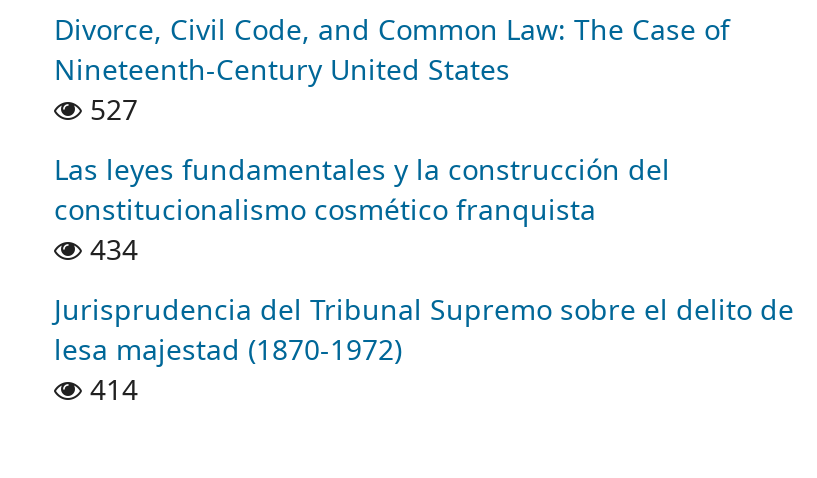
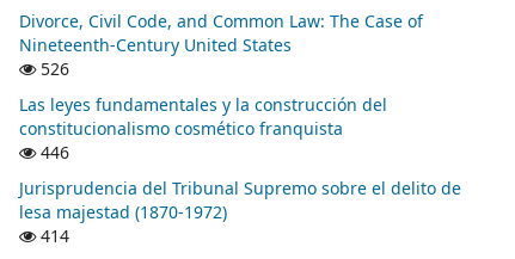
[82,90,138,128] 527 -> [36,57,69,80] 526
[82,230,138,268] 434 -> [36,141,69,163] 446

